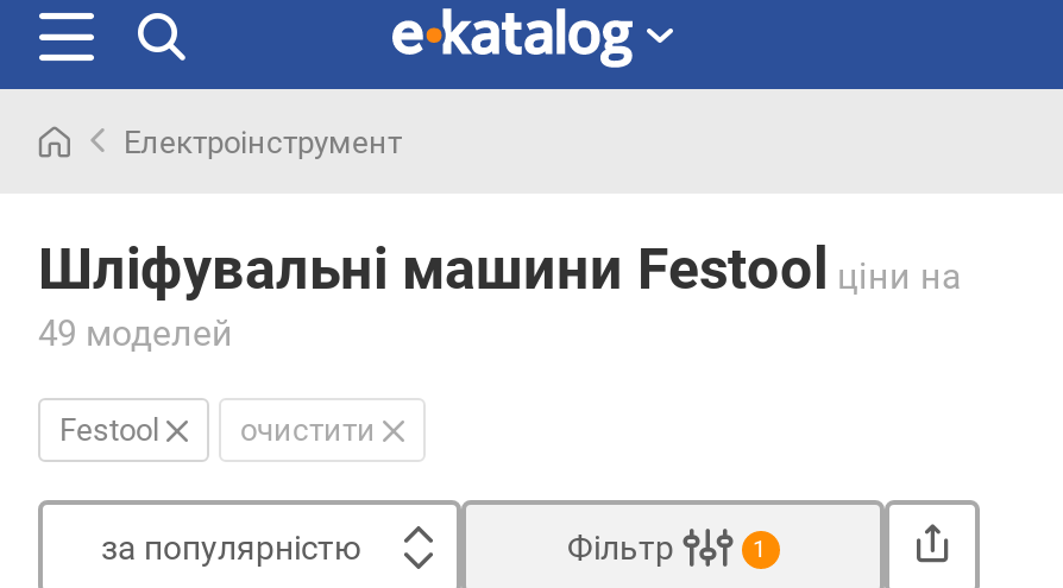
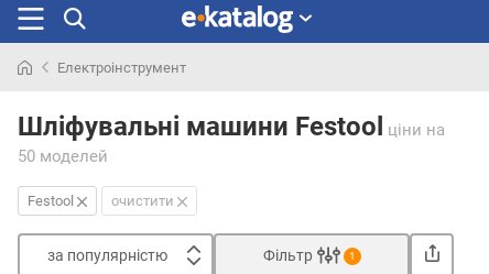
[38,312,233,355] 49 моделей -> [18,146,108,166] 50 моделей

